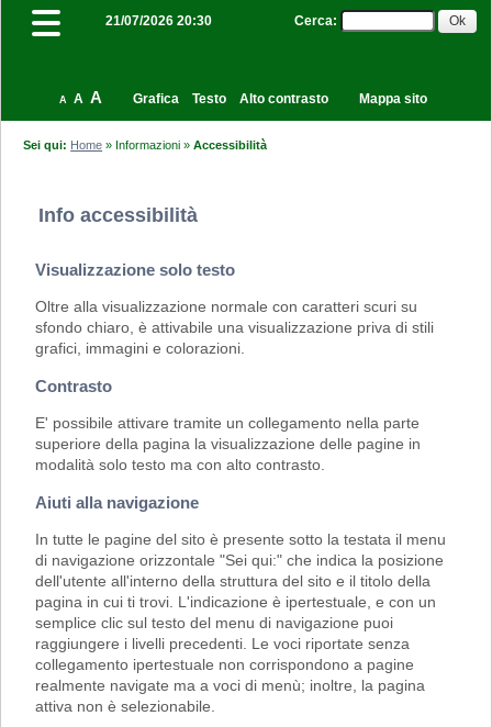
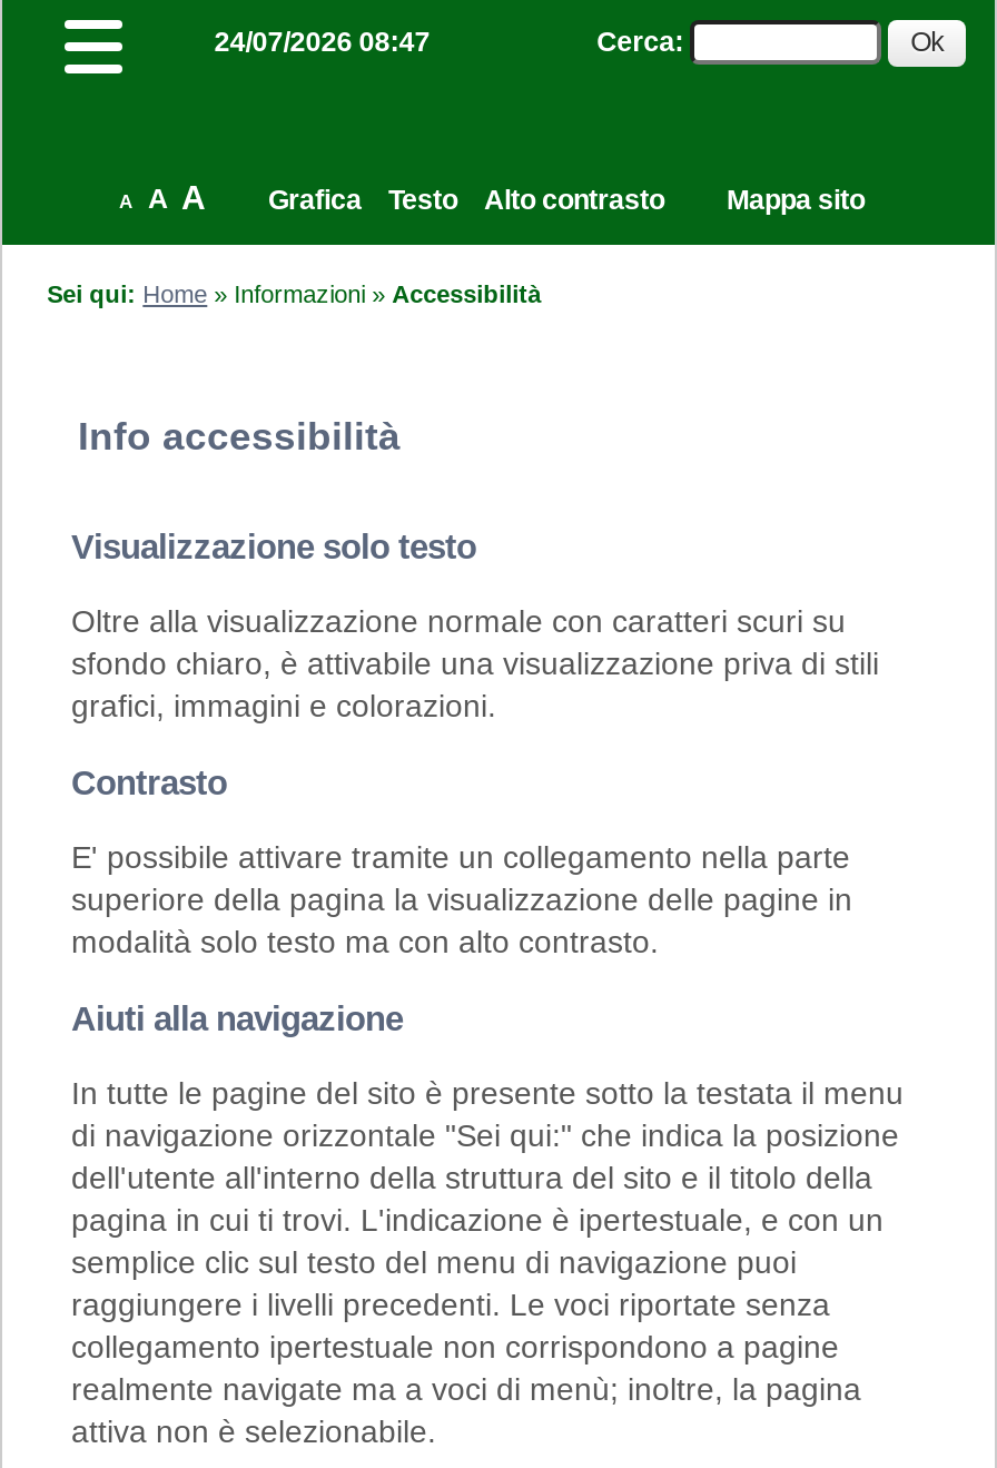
[106,13,212,29] 21/07/2026 20:30 -> [214,27,430,58] 24/07/2026 08:47

